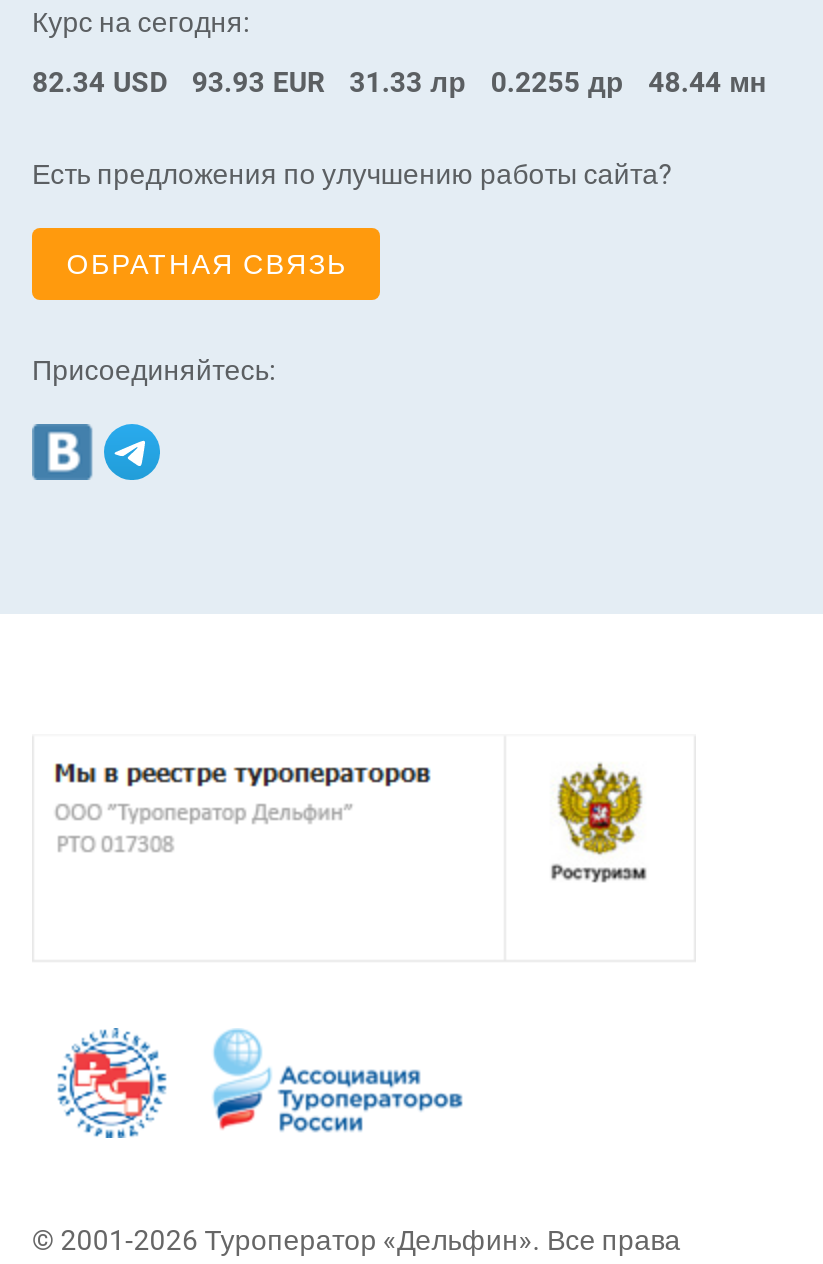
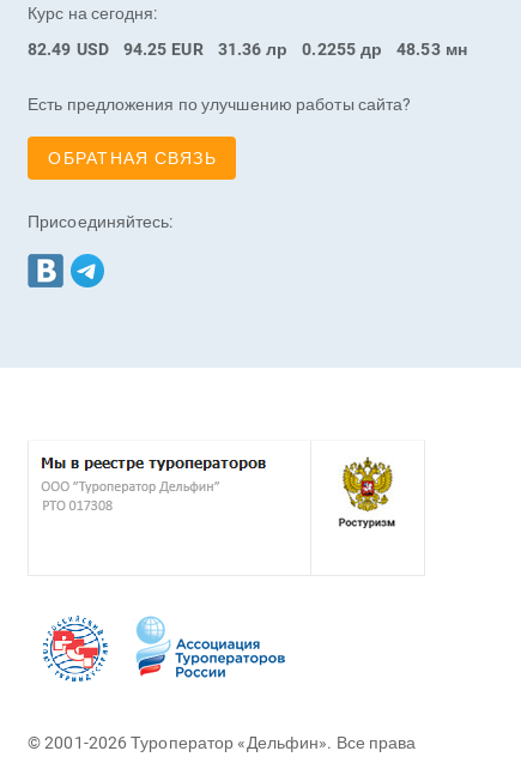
[32,66,168,98] 82.34 USD -> [28,40,109,59] 82.49 USD
[192,66,325,98] 93.93 EUR -> [123,40,203,59] 94.25 EUR
[349,66,467,98] 31.33 лр -> [218,40,288,59] 31.36 лр
[648,66,766,98] 48.44 мн -> [397,40,467,59] 48.53 мн

